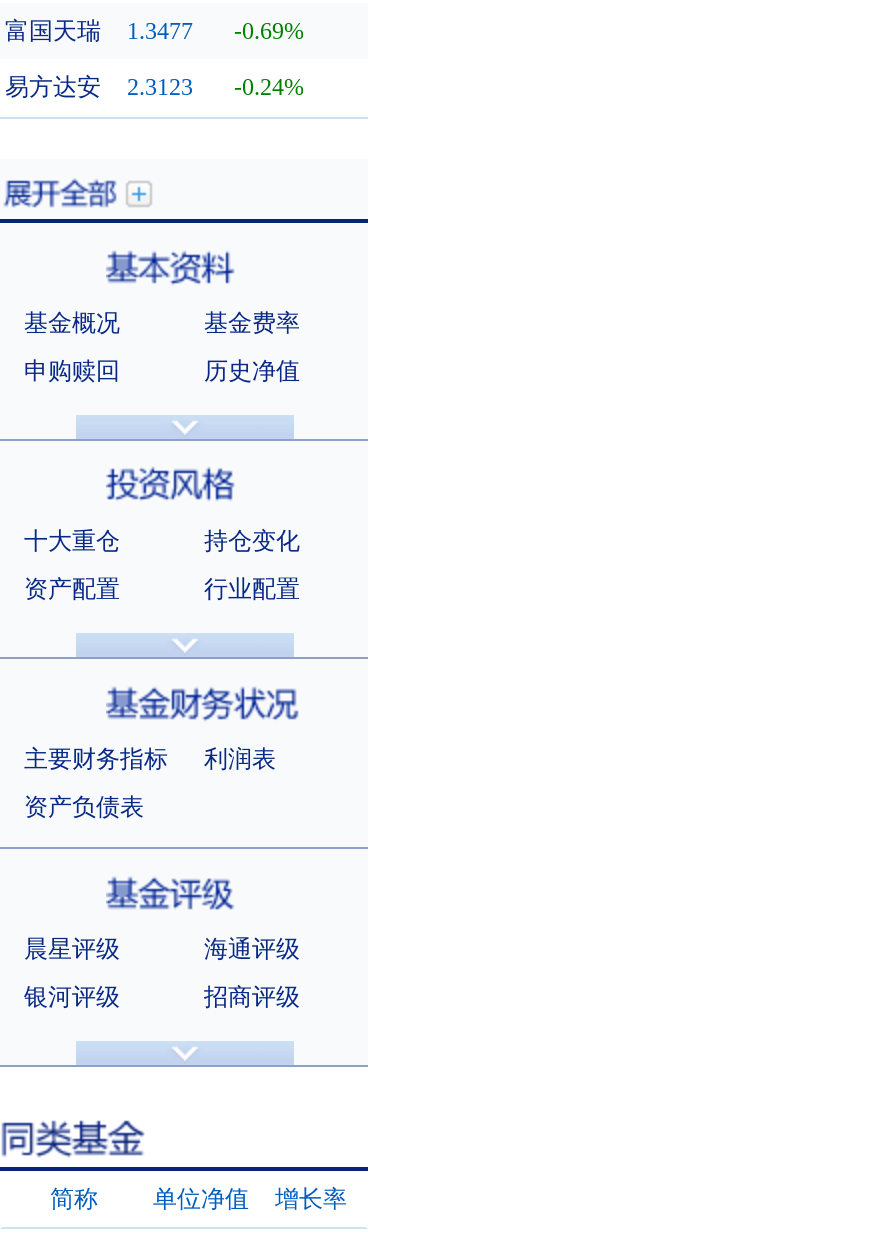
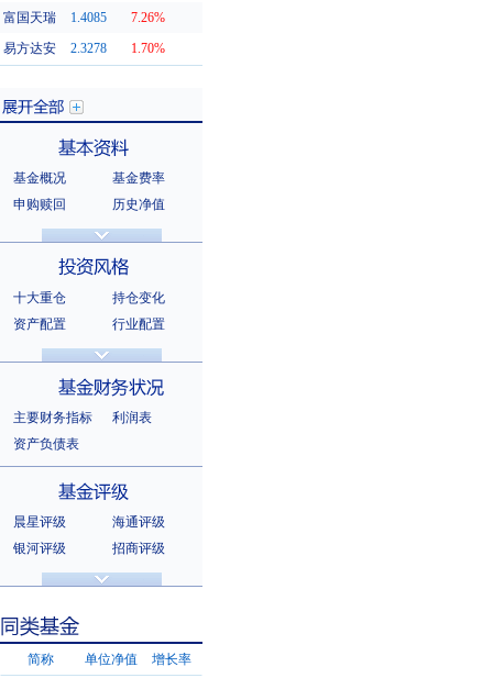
[127,17,193,45] 1.3477 -> [70,10,106,25] 1.4085
[234,17,304,45] -0.69% -> [131,10,165,25] 7.26%
[127,73,193,101] 2.3123 -> [70,41,106,56] 2.3278
[234,73,304,101] -0.24% -> [131,41,165,56] 1.70%

